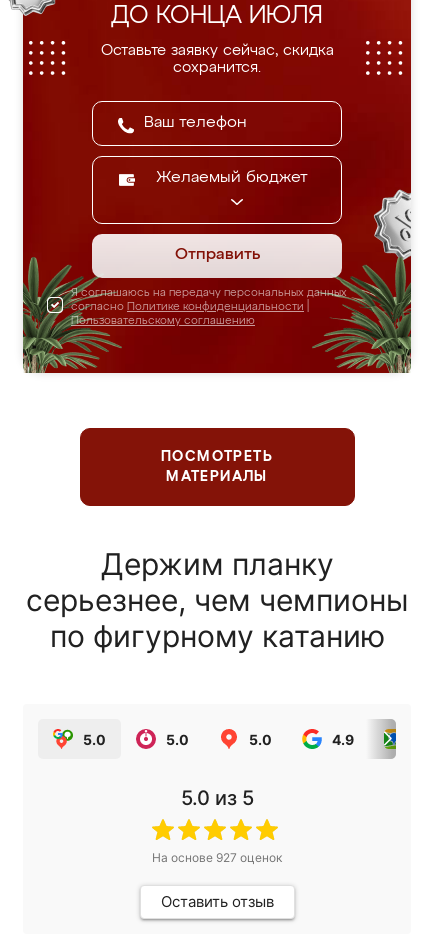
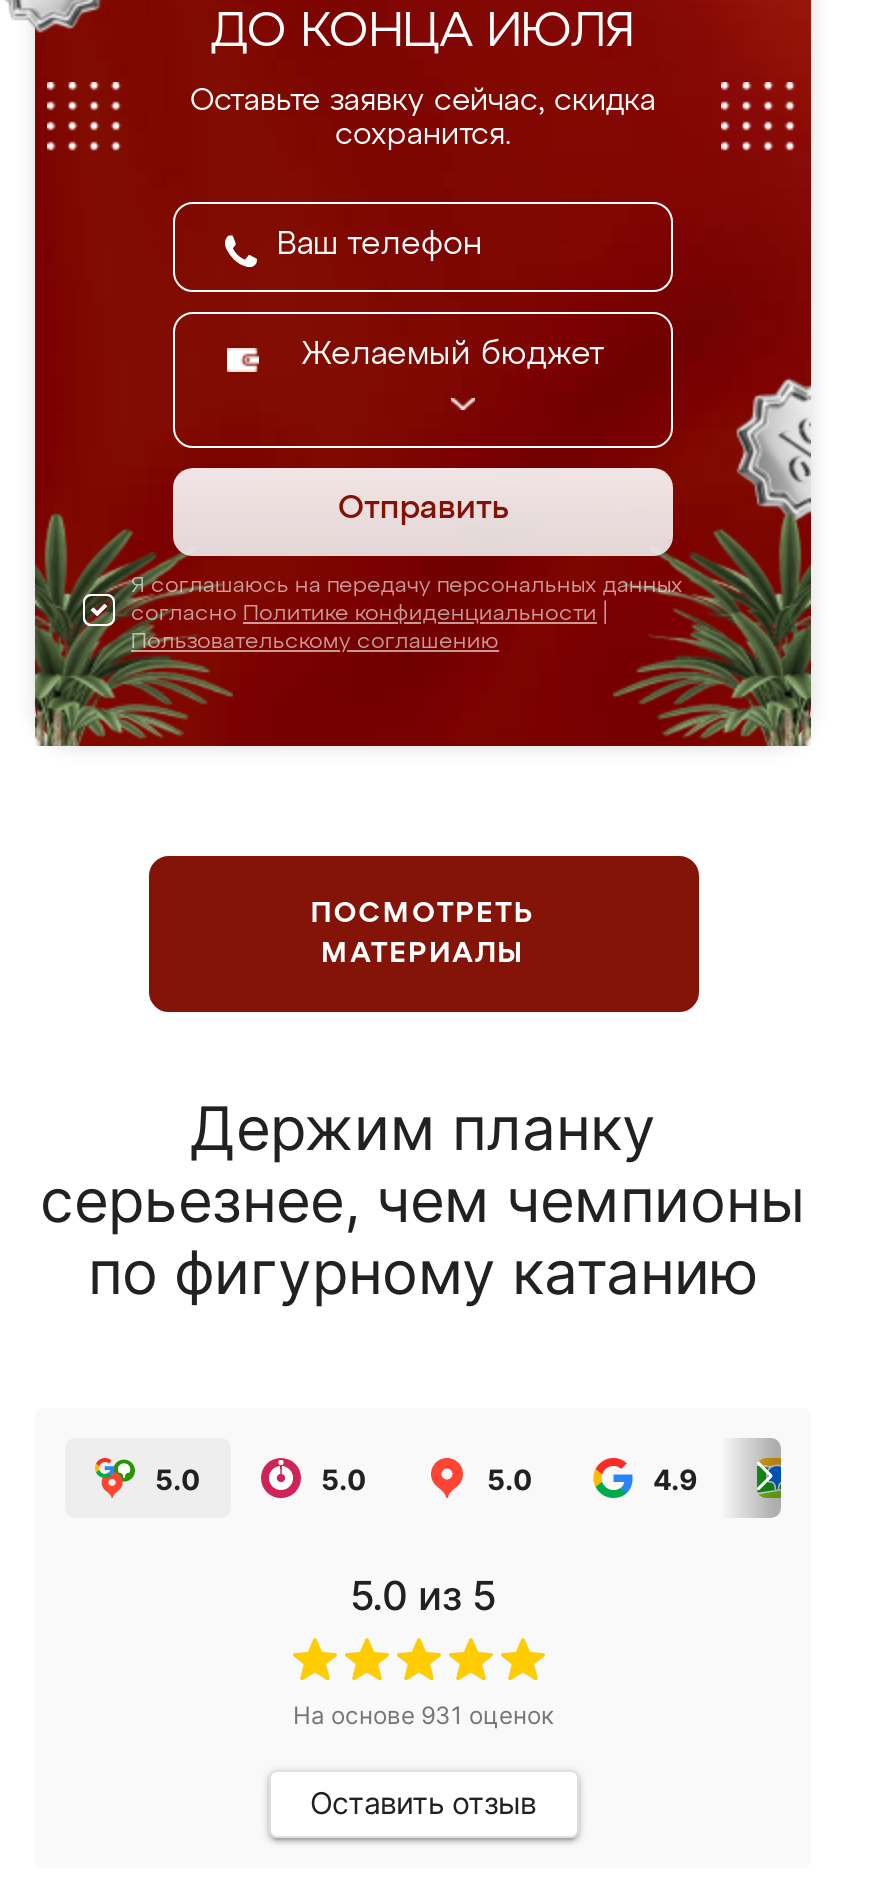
[152,850,282,865] На основе 927 оценок -> [293,1700,553,1730] На основе 931 оценок

